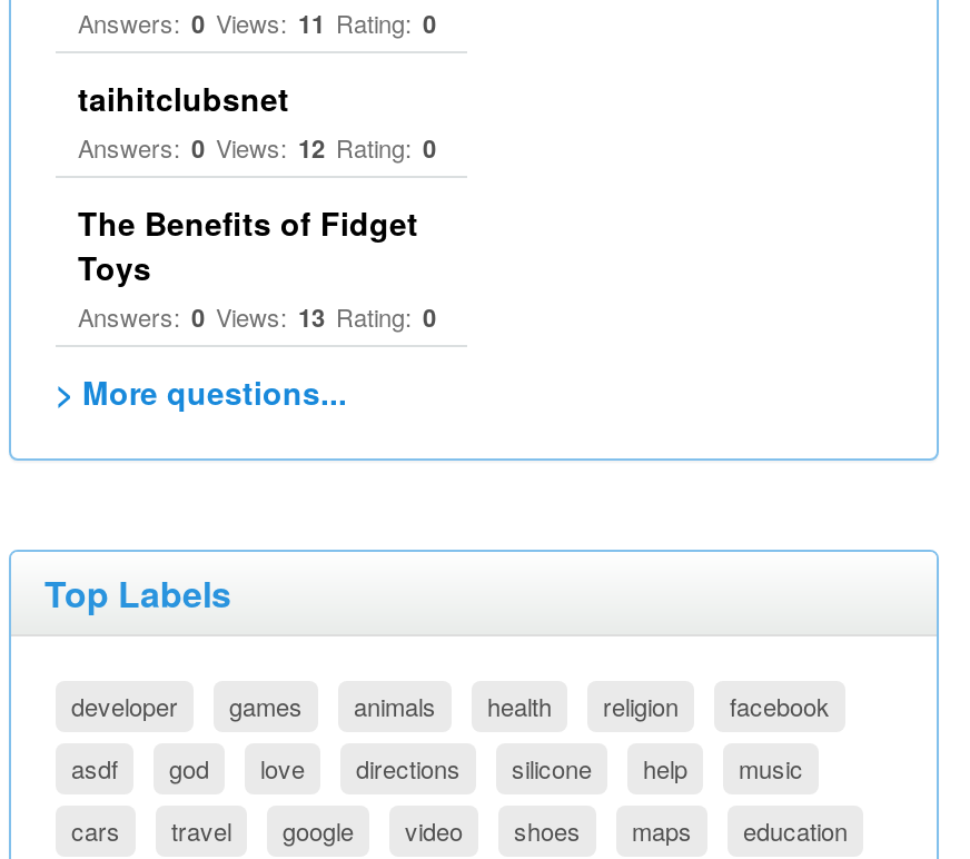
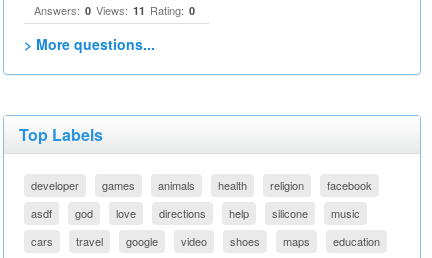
[78,76,436,334] taihitclubsnet | Answers: 0 Views: 12 Rating: 0 | The Benefits of Fidget | Toys | Answers: 0 Views: 13 Rating: 0 -> none
moved [512,750,592,786] -> [272,205,308,221]: silicone

